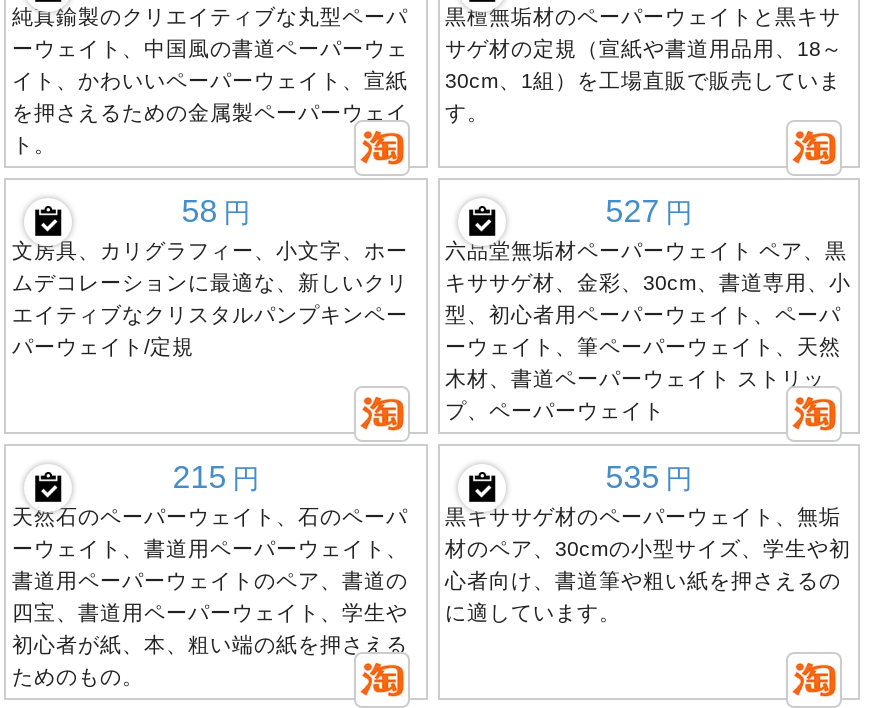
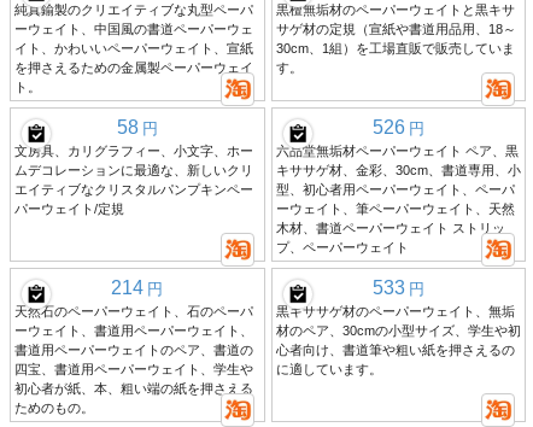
[606,195,692,229] 527 円 -> [372,118,424,138] 526 円
[172,461,258,495] 215 円 -> [111,278,163,299] 214 円
[606,461,692,495] 535 円 -> [372,278,424,299] 533 円

